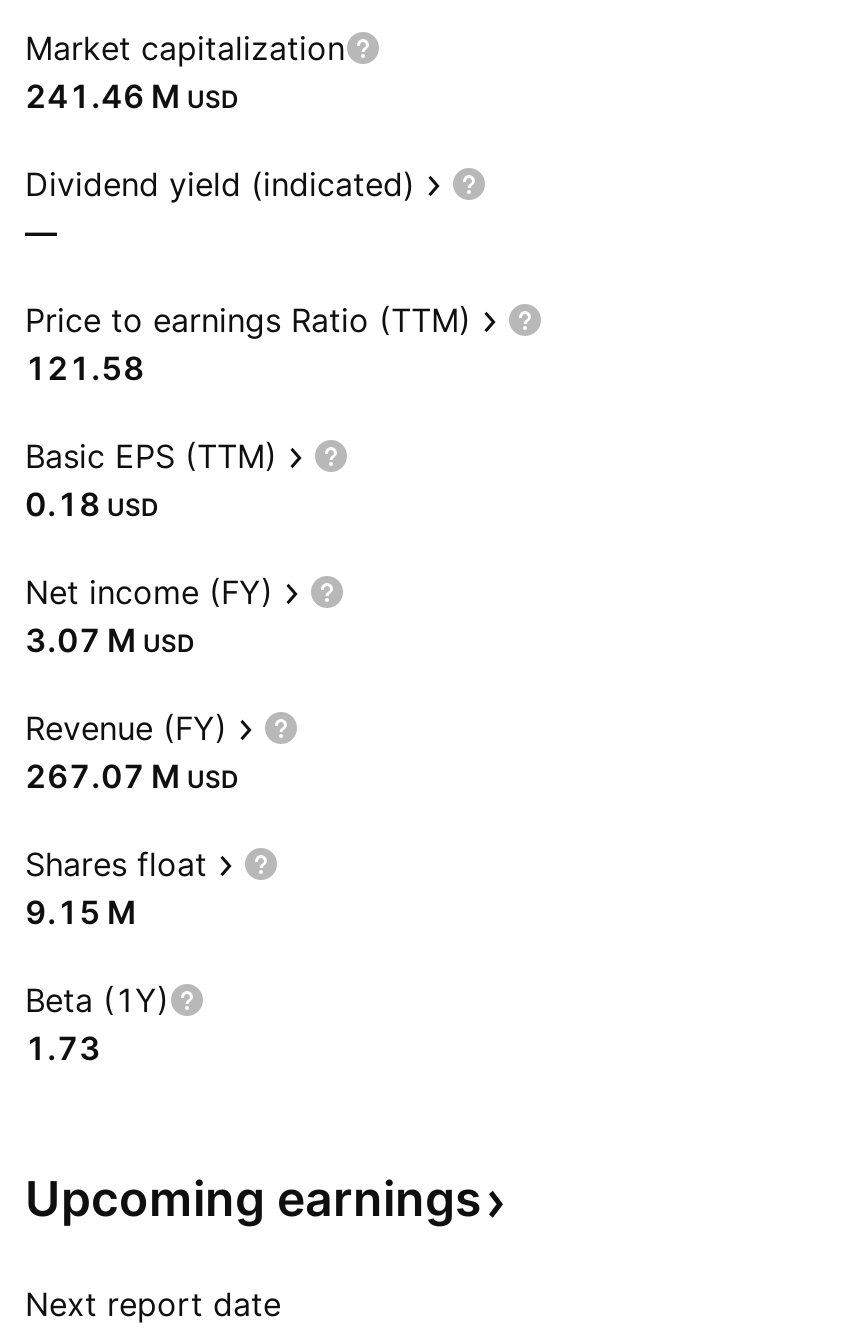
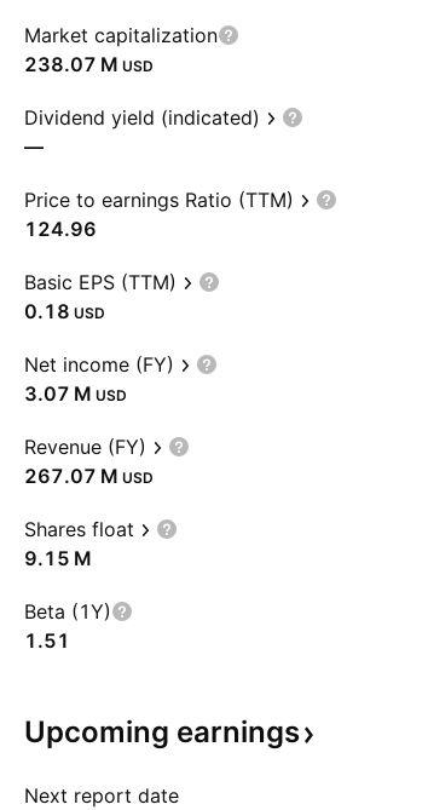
[25,76,239,116] 241.46 M USD -> [24,52,154,76] 238.07 M USD
[25,348,145,388] 121.58 -> [24,217,97,241] 124.96
[25,1028,101,1068] 1.73 -> [24,628,70,653] 1.51

